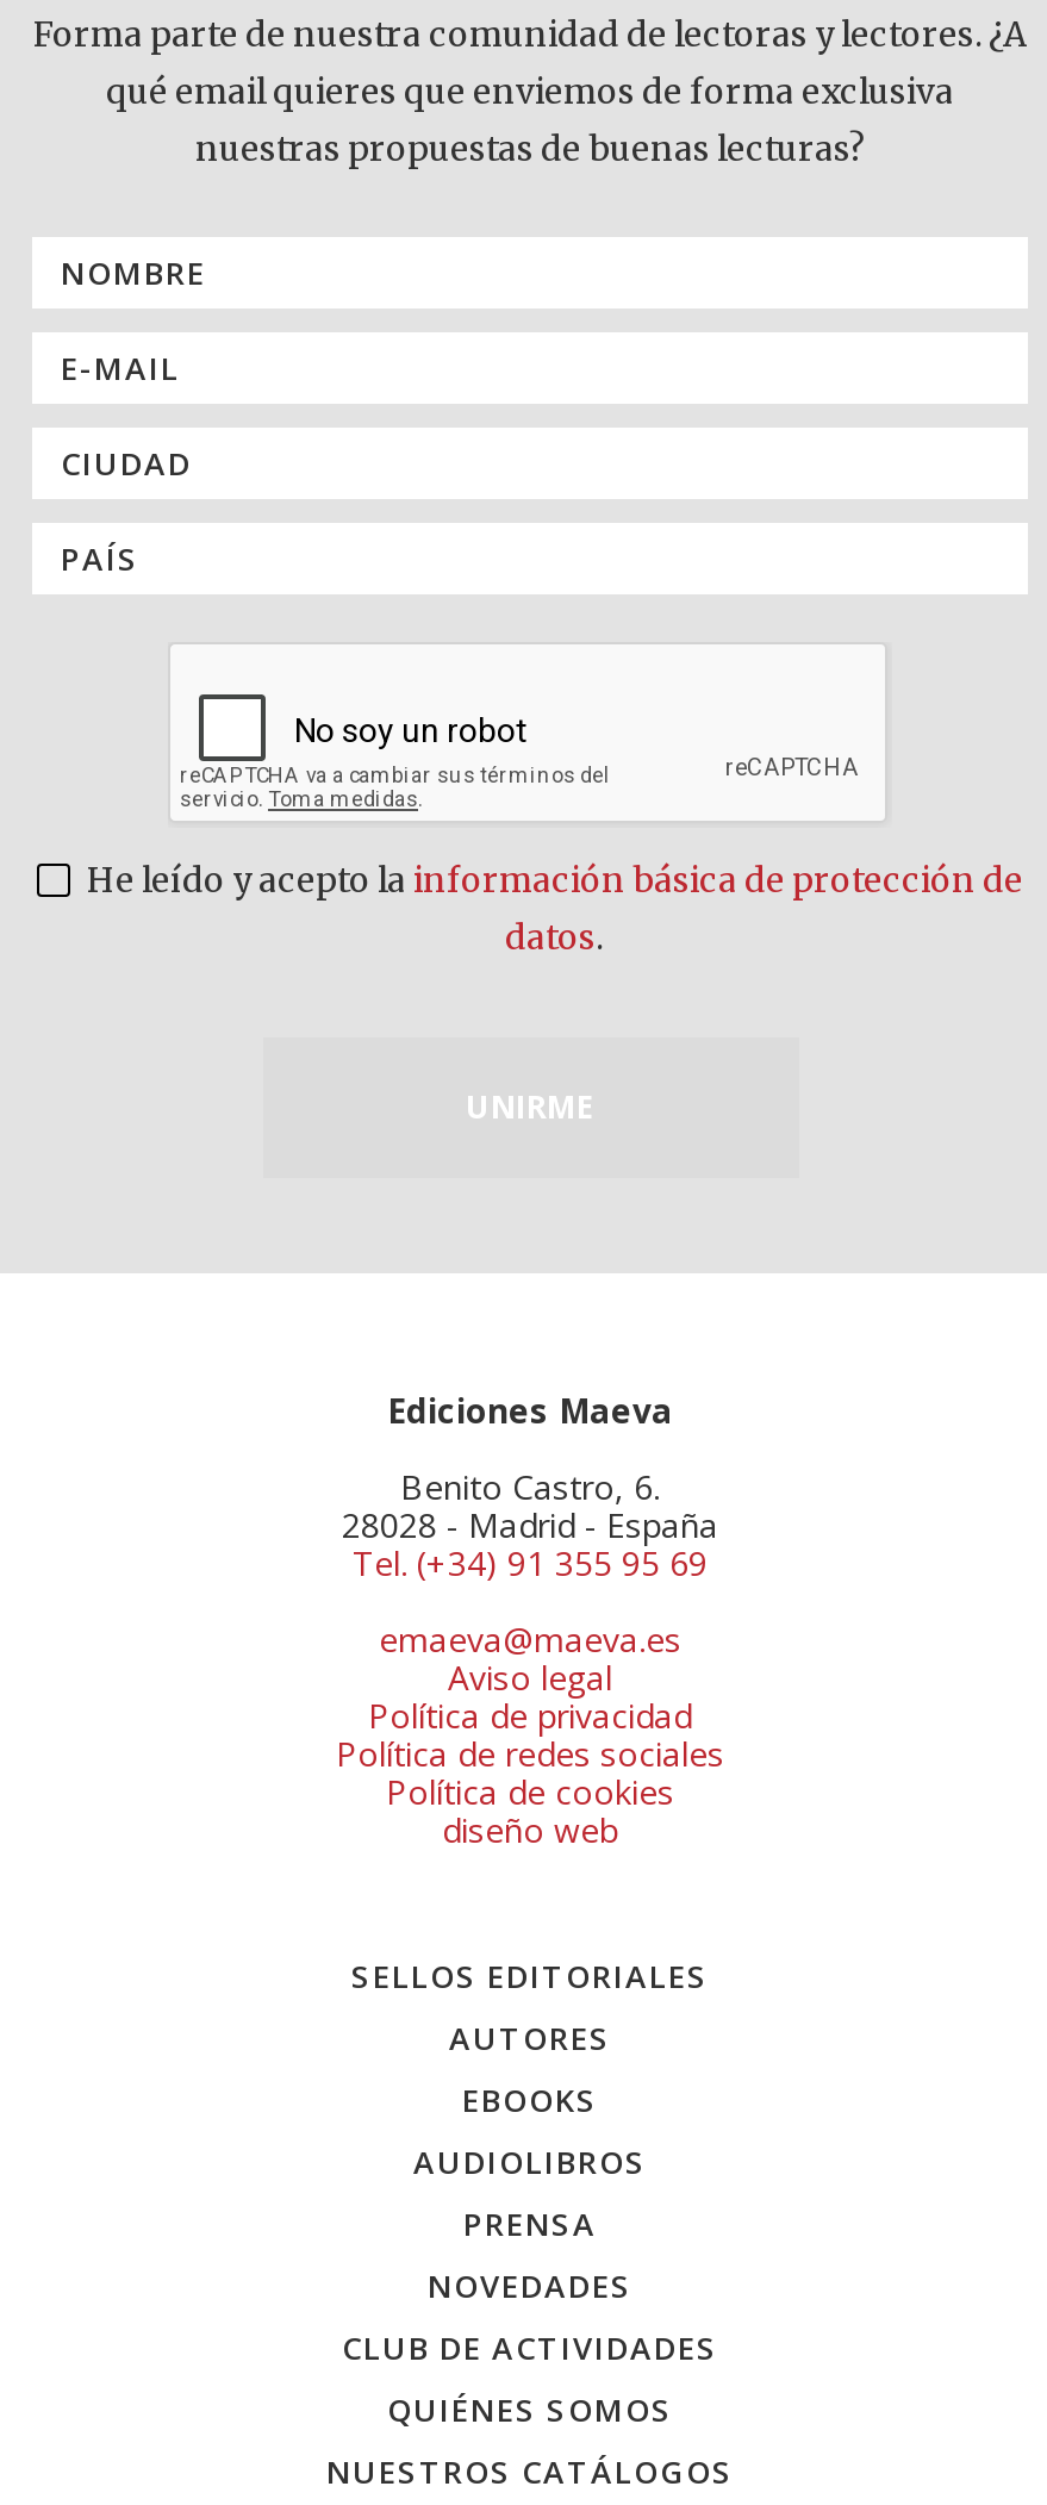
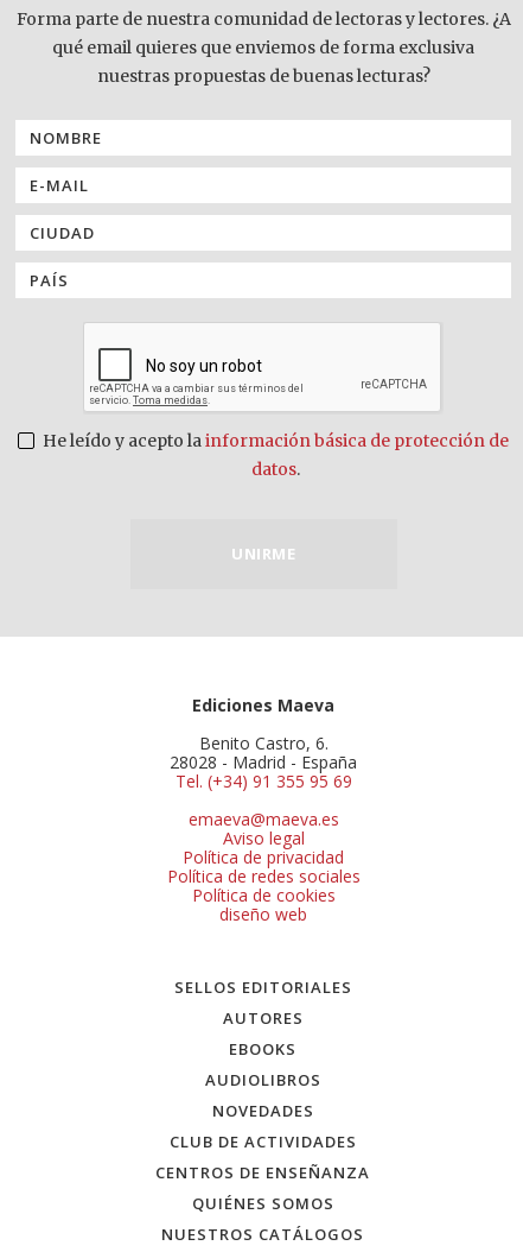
[463,2202,597,2245] PRENSA -> none
moved [342,2264,718,2369] -> [170,1100,357,1152]: NOVEDADES | CLUB DE ACTIVIDADES
none -> [156,1162,371,1183] CENTROS DE ENSEÑANZA

